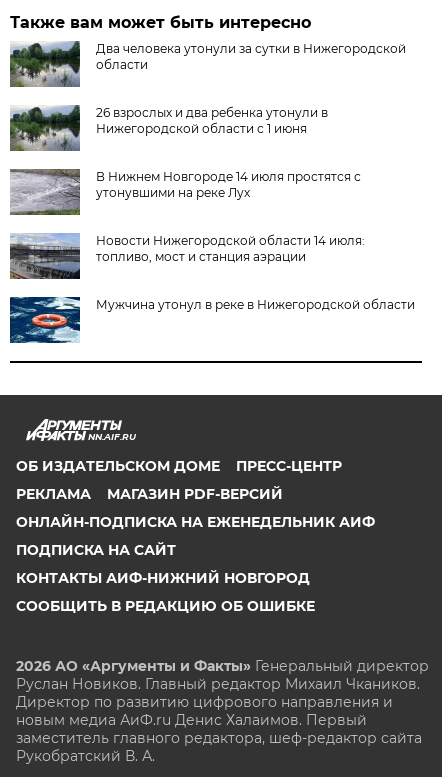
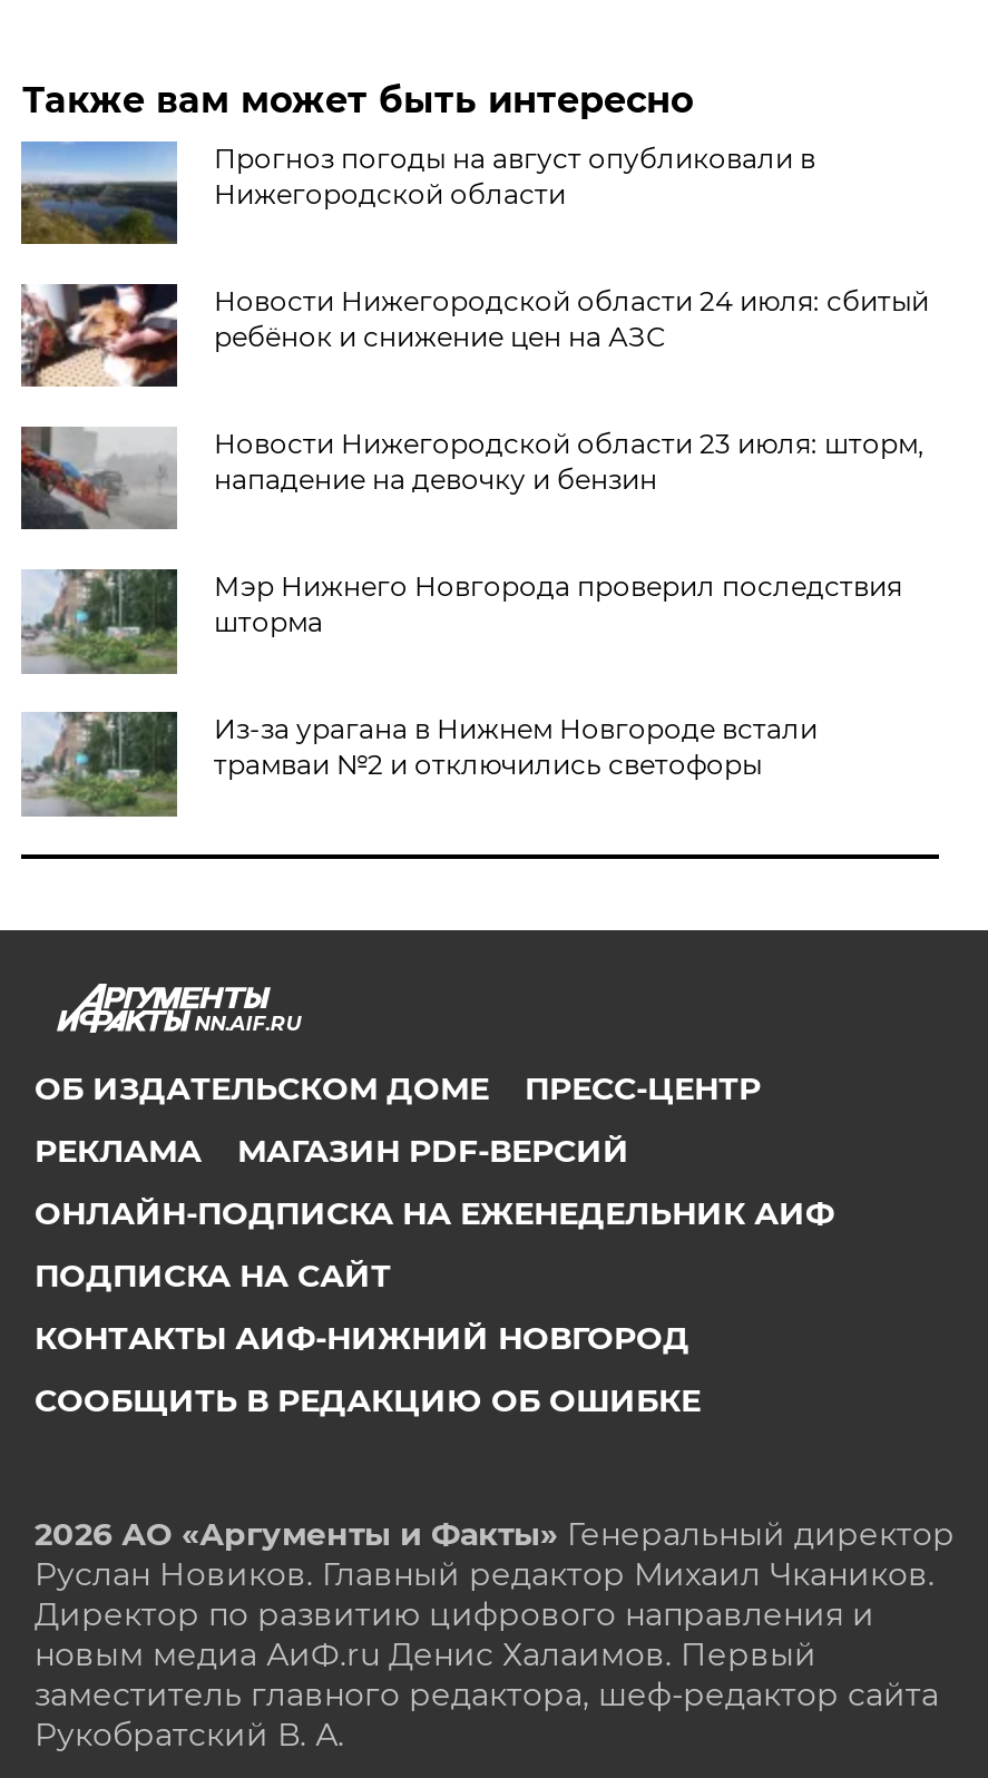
[9,40,406,88] [image] | Два человека утонули за сутки в Нижегородской | области -> [21,139,815,246] [image] | Прогноз погоды на август опубликовали в | Нижегородской области
[9,104,328,152] [image] | 26 взрослых и два ребенка утонули в | Нижегородской области с 1 июня -> [21,282,929,389] [image] | Новости Нижегородской области 24 июля: сбитый | ребёнок и снижение цен на АЗС
[10,168,361,216] [image] | В Нижнем Новгороде 14 июля простятся с | утонувшими на реке Лух -> [19,427,924,529] [image] | Новости Нижегородской области 23 июля: шторм, | нападение на девочку и бензин
[9,233,365,280] [image] | Новости Нижегородской области 14 июля: | топливо, мост и станция аэрации -> [21,567,902,676] [image] | Мэр Нижнего Новгорода проверил последствия | шторма
[9,296,415,344] [image] | Мужчина утонул в реке в Нижегородской области -> [21,710,817,819] [image] | Из-за урагана в Нижнем Новгороде встали | трамваи №2 и отключились светофоры

